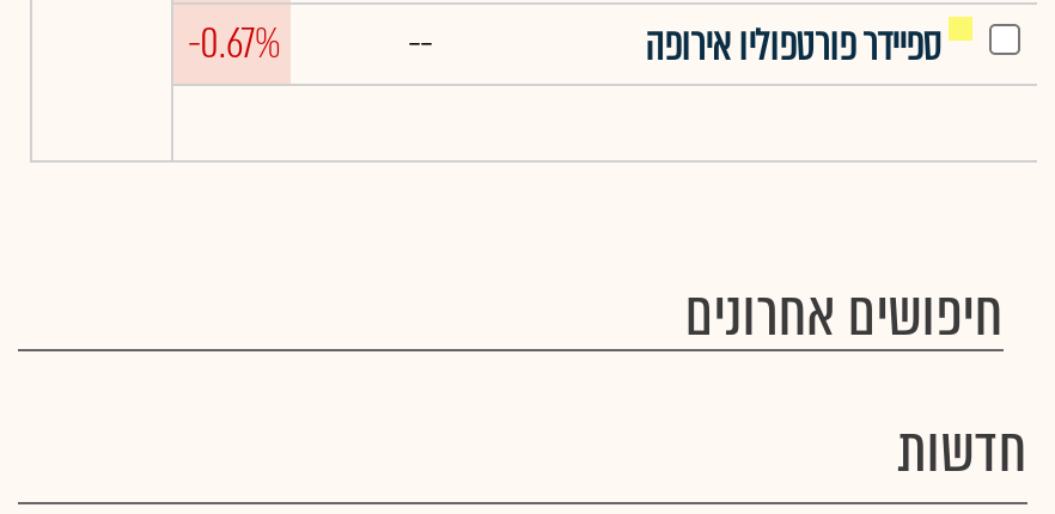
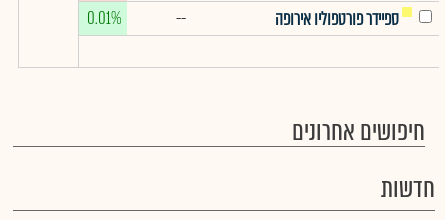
[188,14,281,74] -0.67% -> [87,6,122,31] 0.01%

